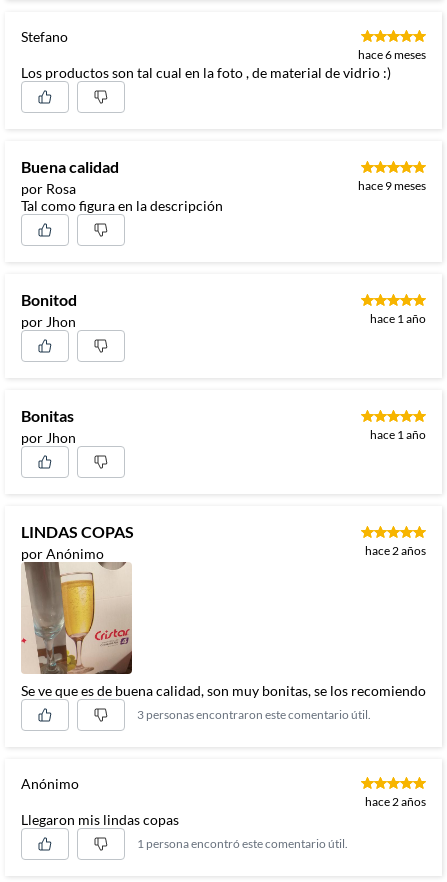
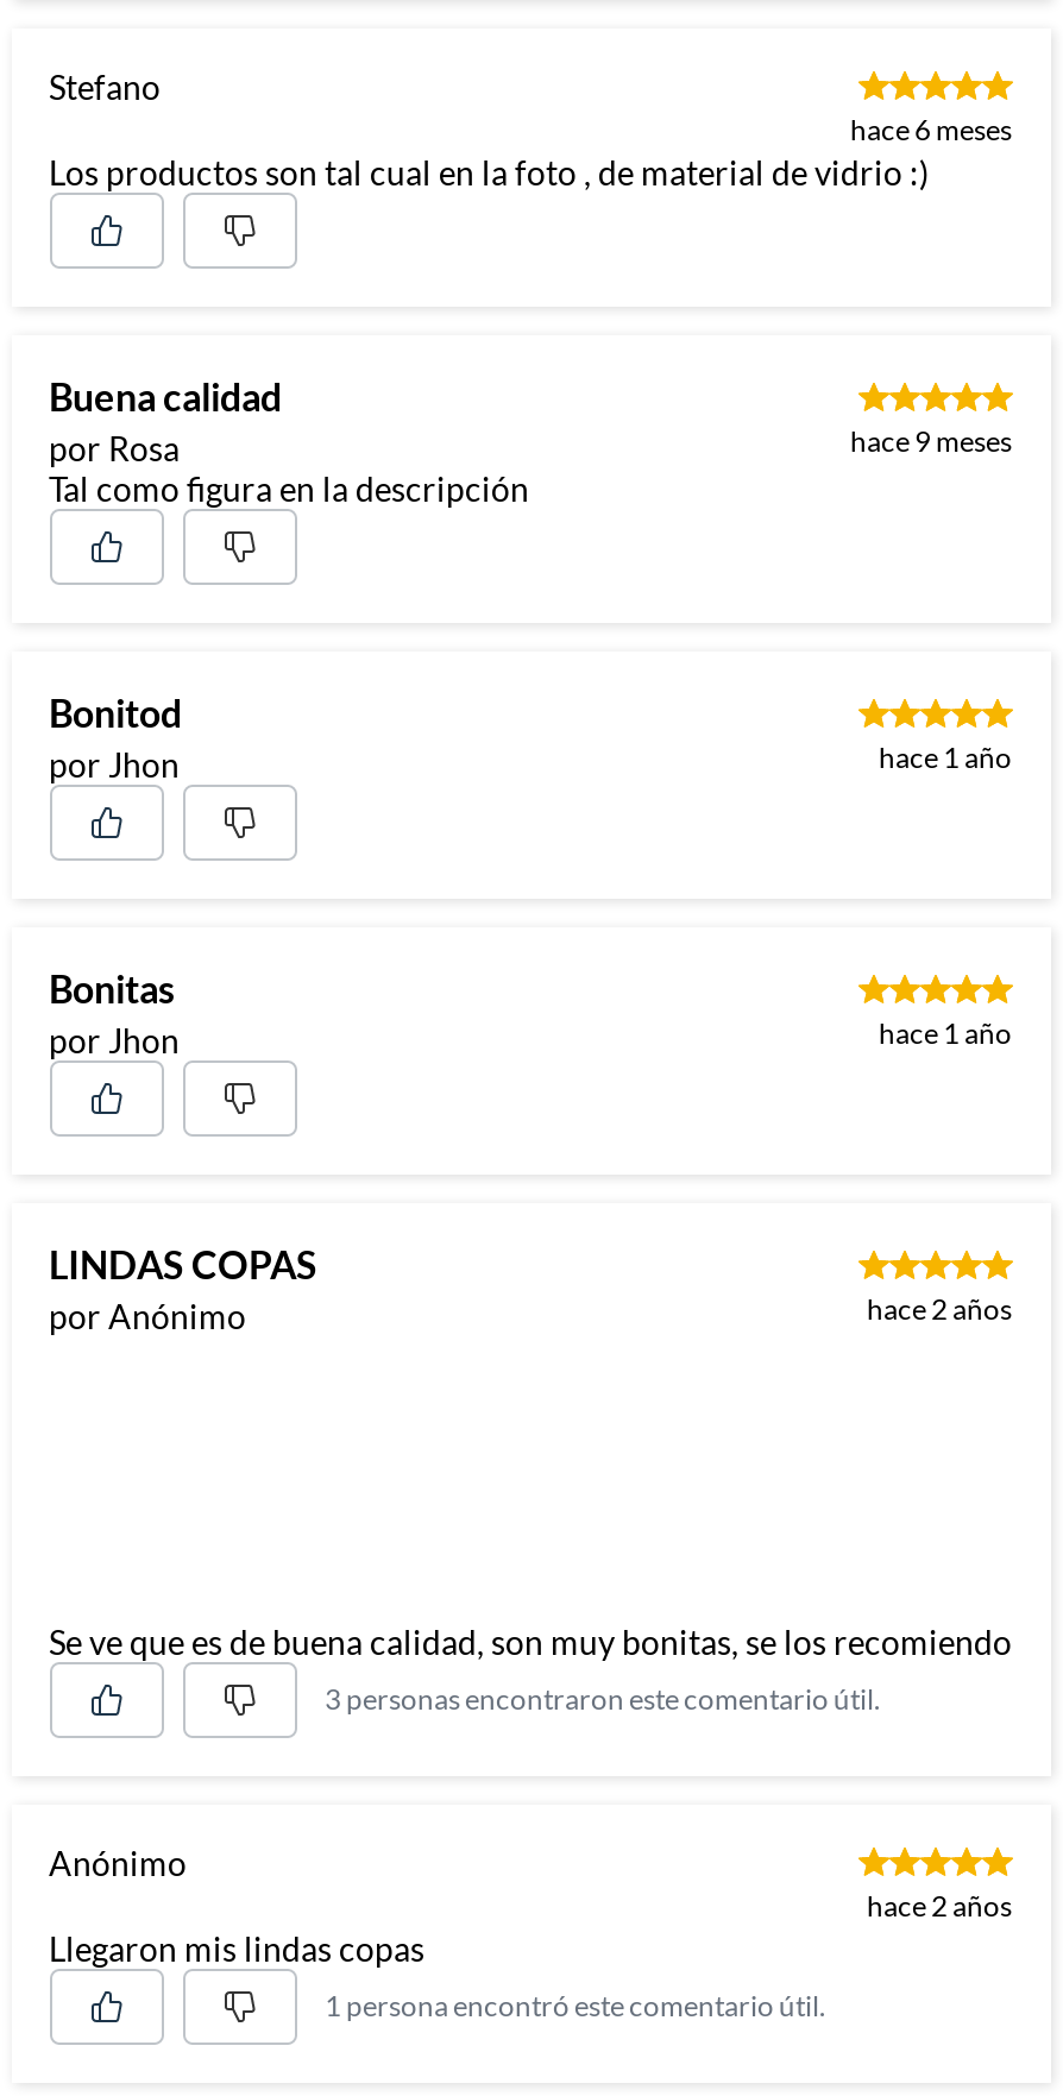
[20,561,133,675] [image] -> none

